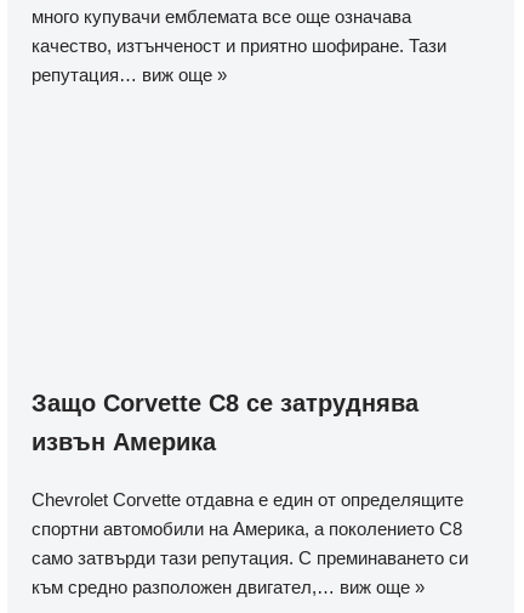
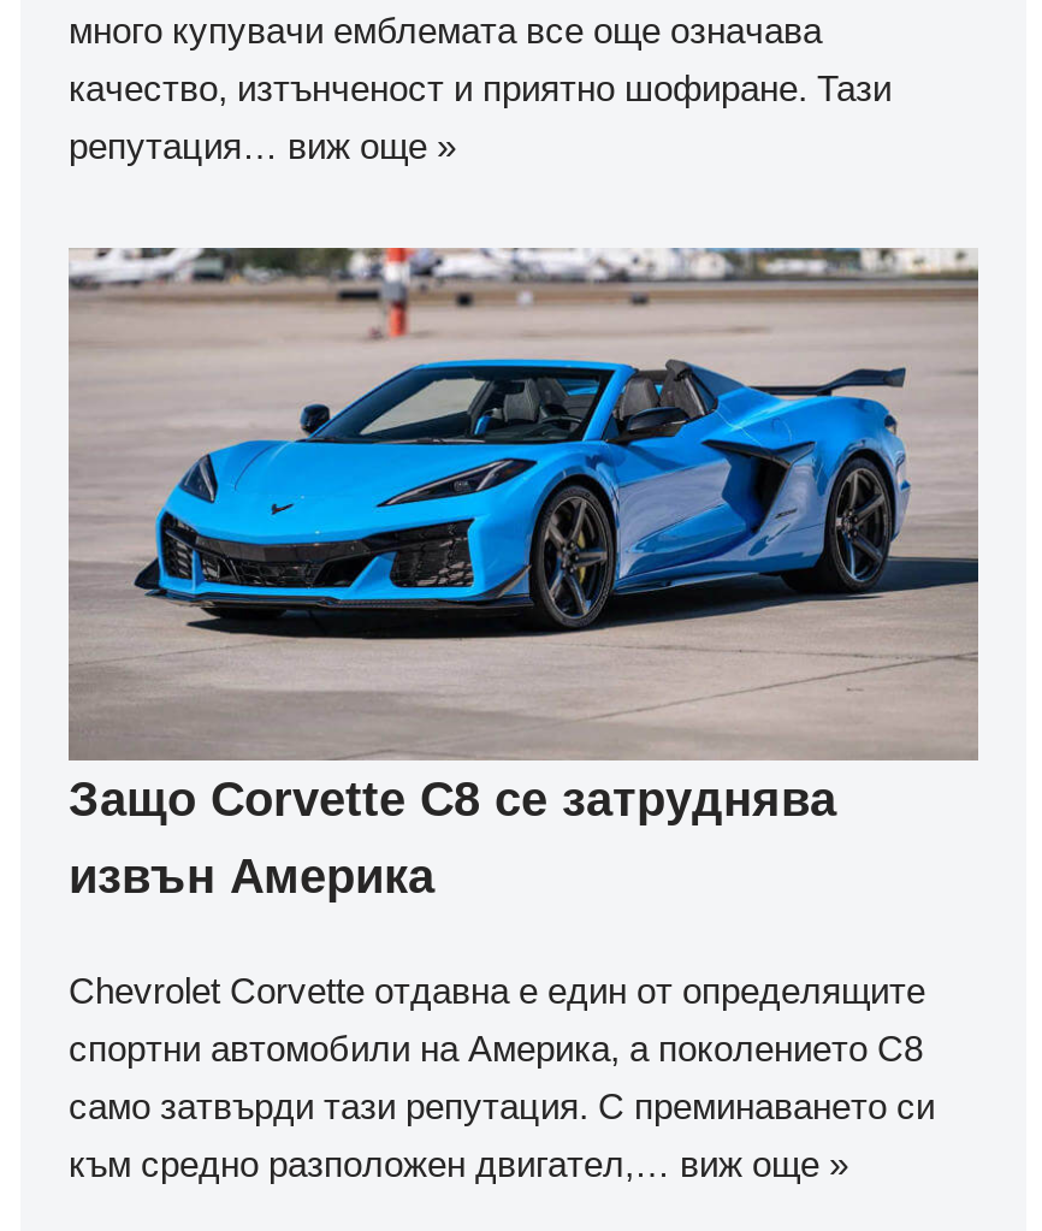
none -> [66,245,981,763] [image]

